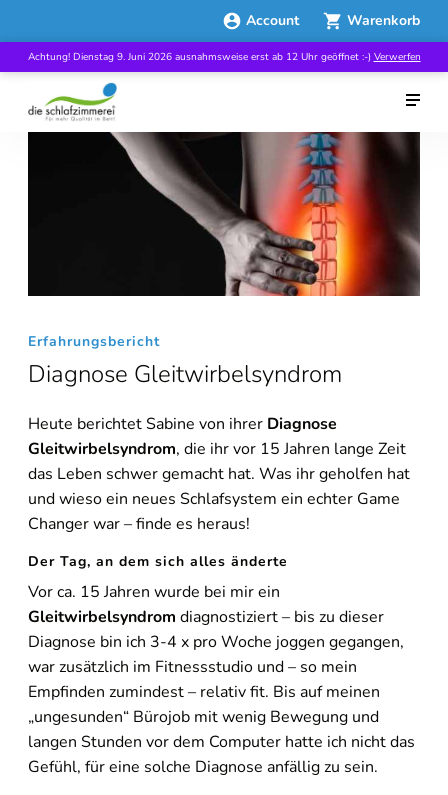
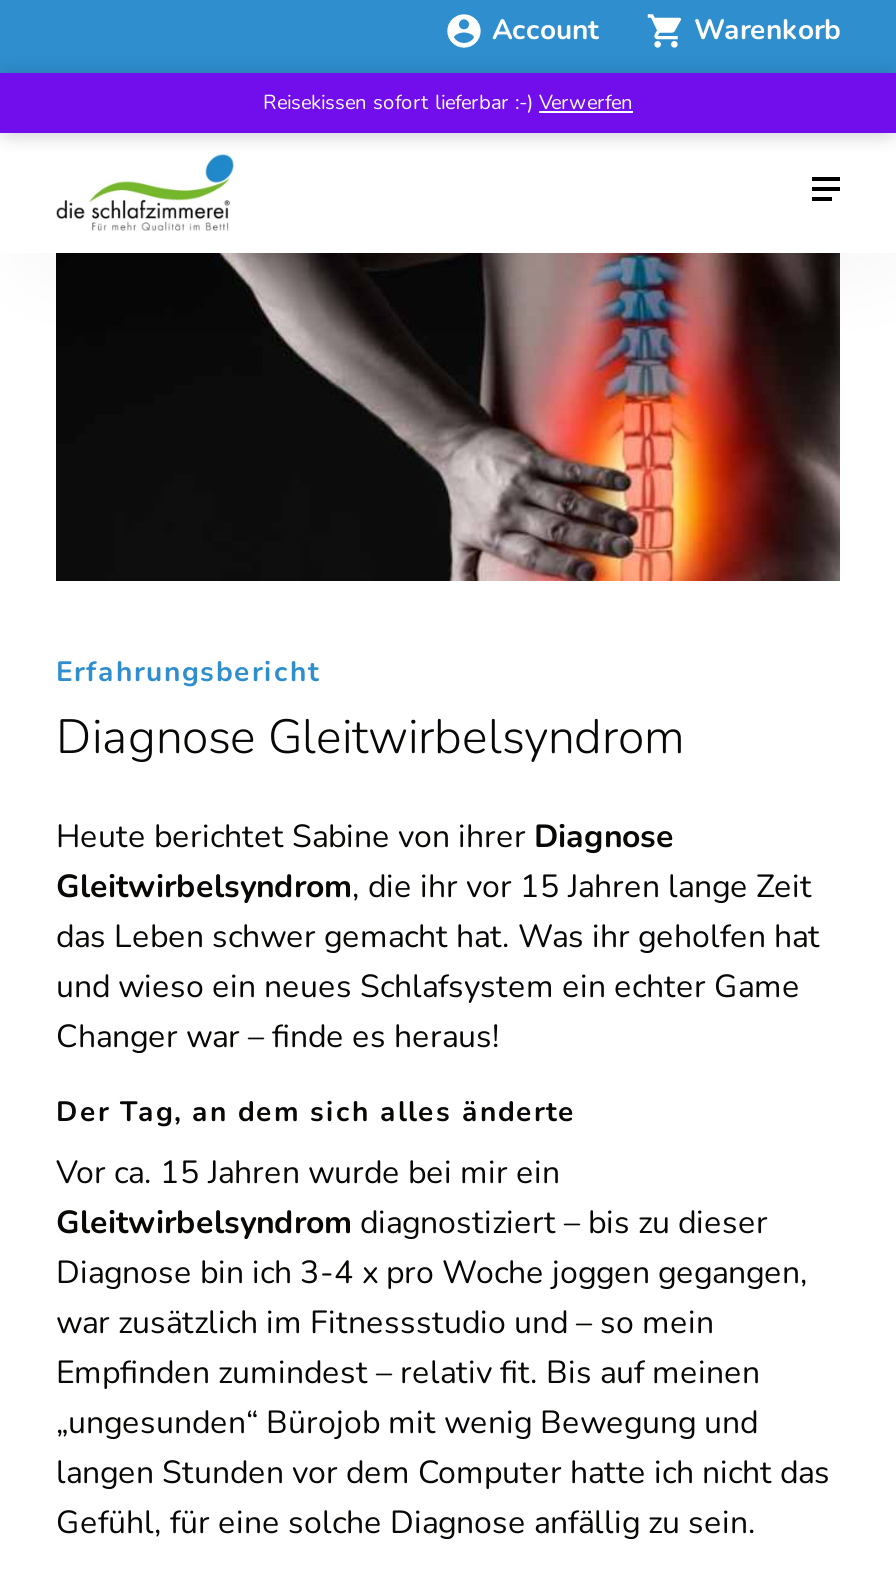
[27,50,420,64] Achtung! Dienstag 9. Juni 2026 ausnahmsweise erst ab 12 Uhr geöffnet :-) Verwerfen -> [263,89,633,117] Reisekissen sofort lieferbar :-) Verwerfen

